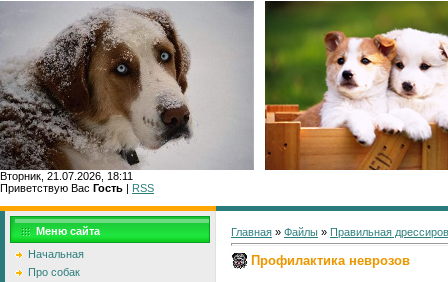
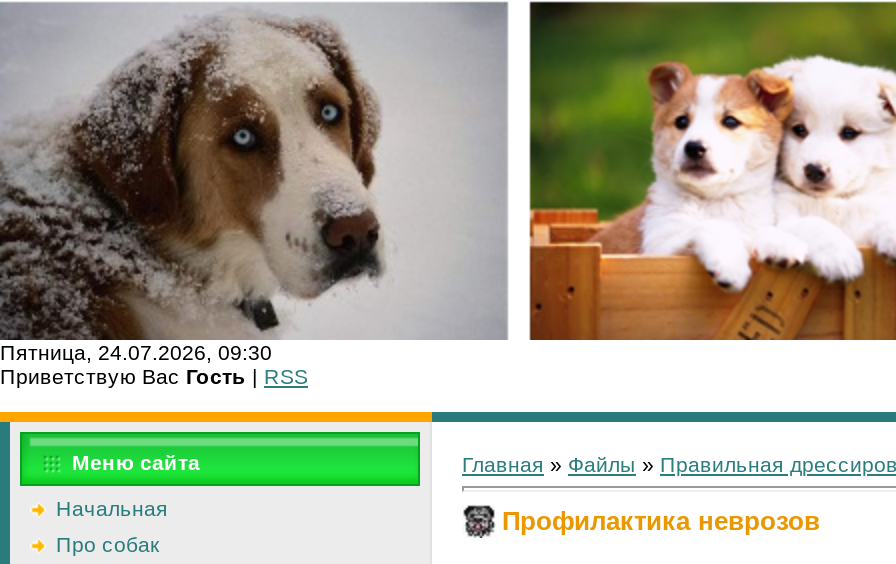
[0,170,133,182] Вторник, 21.07.2026, 18:11 -> [0,340,272,364] Пятница, 24.07.2026, 09:30

